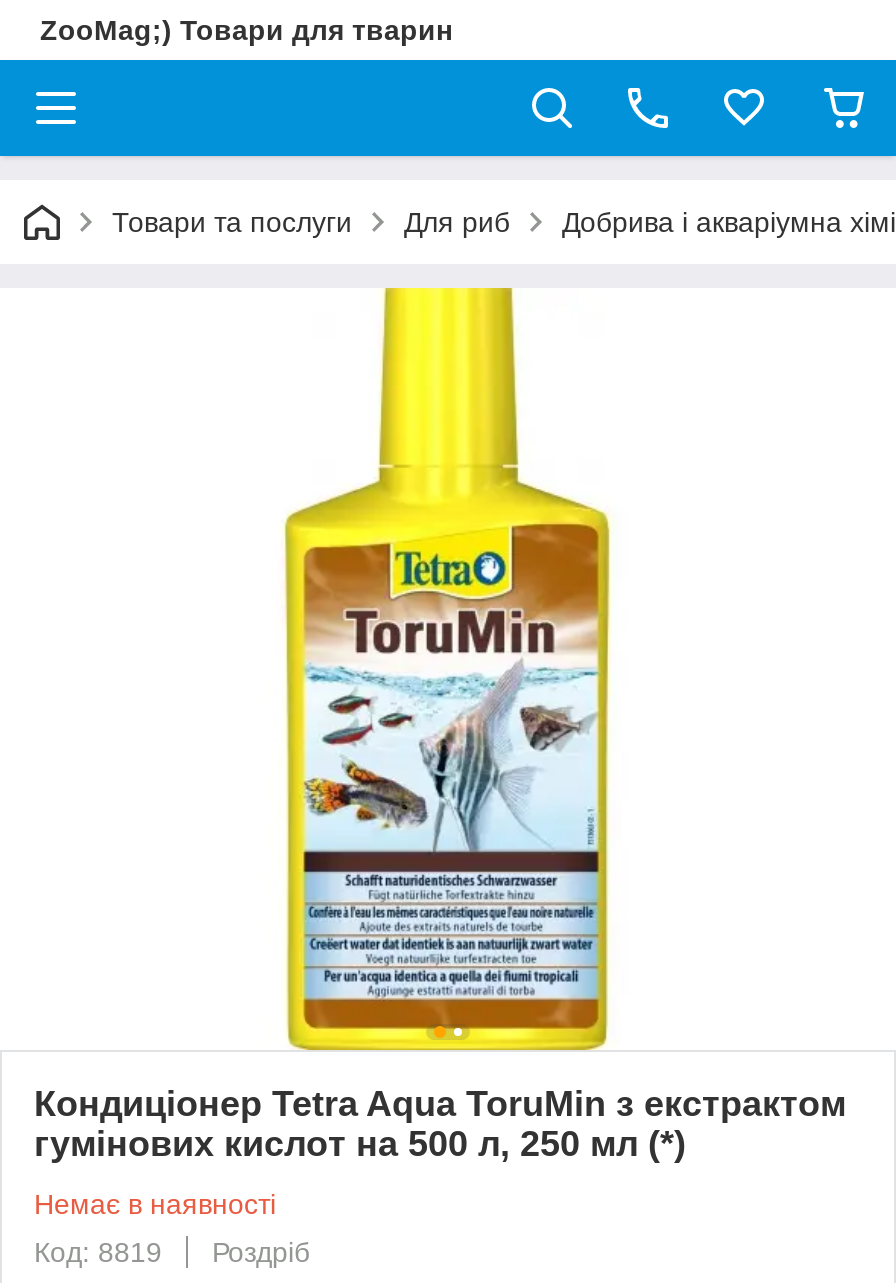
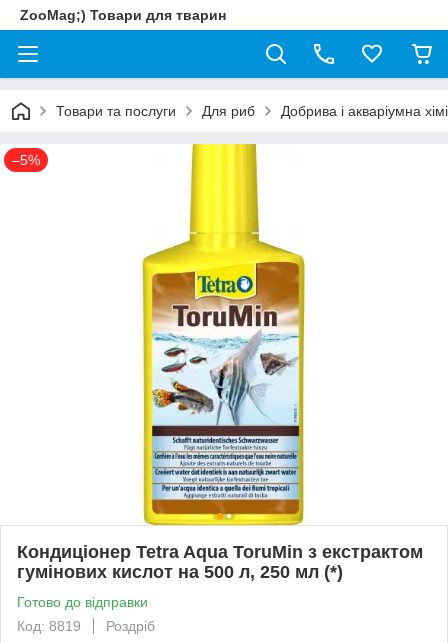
none -> [12,152,40,168] –5%
[34,1188,276,1220] Немає в наявності -> [17,594,148,610] Готово до відправки

